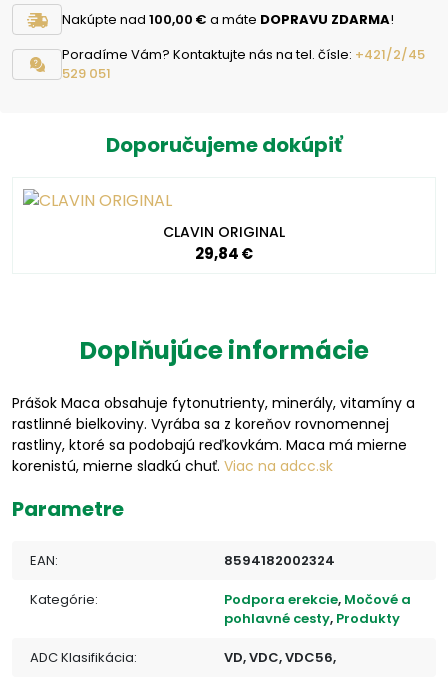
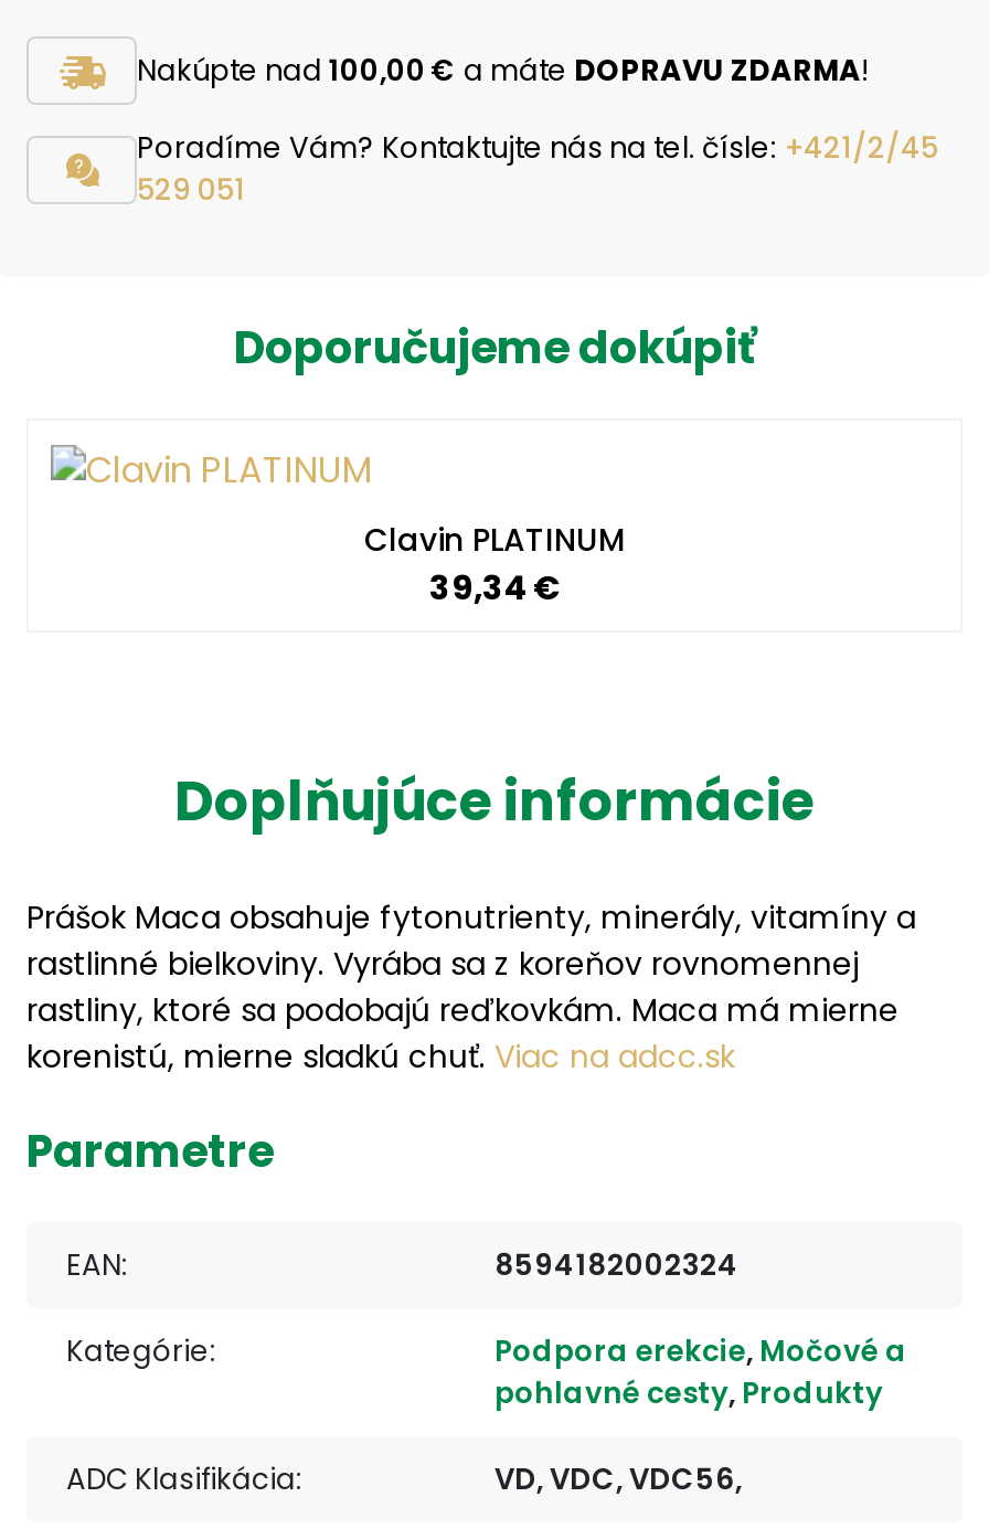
[163,222,285,264] CLAVIN ORIGINAL | 29,84 € -> [364,517,625,610] Clavin PLATINUM | 39,34 €

